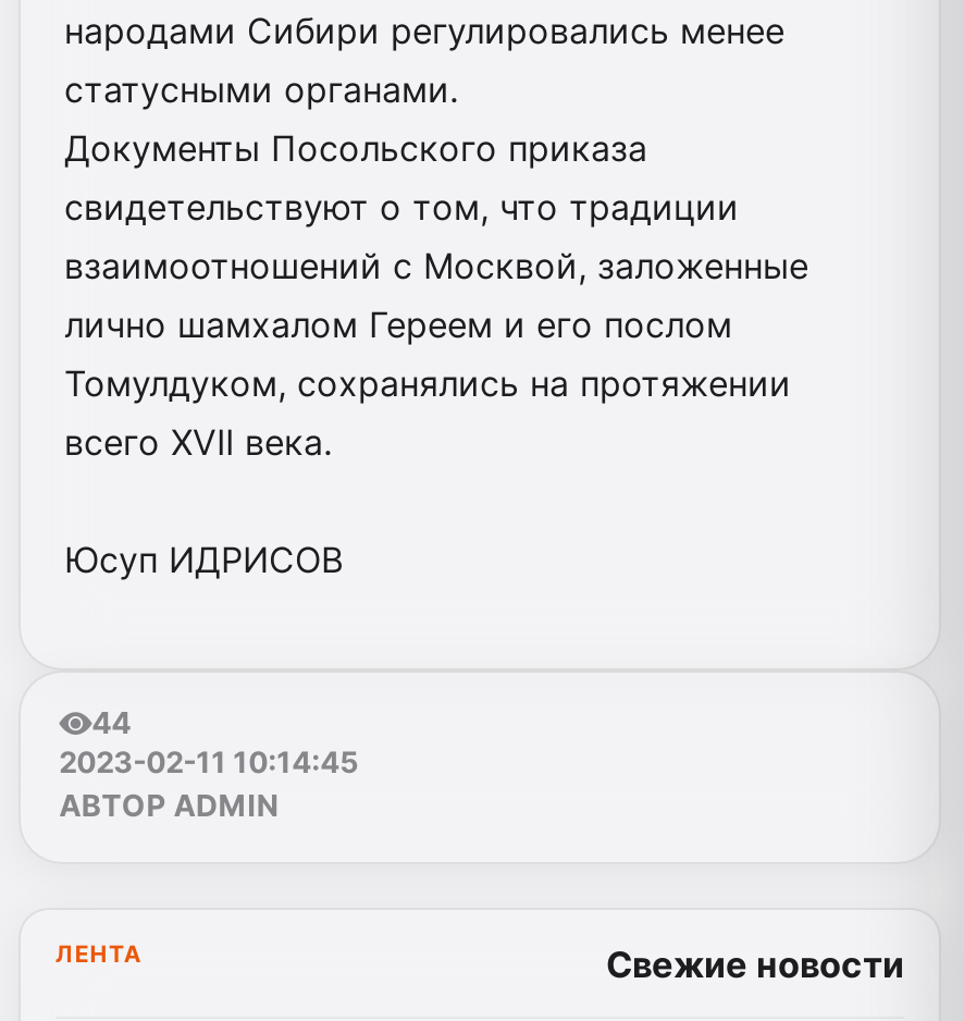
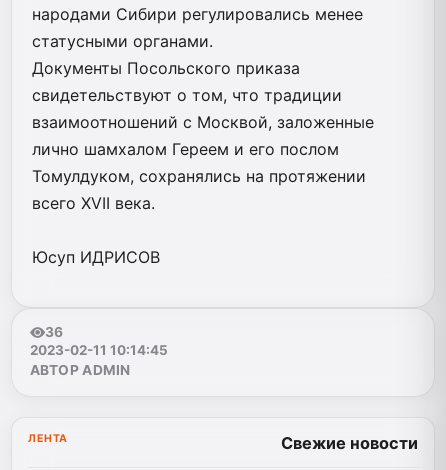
[92,705,131,740] 44 -> [45,324,63,340] 36

